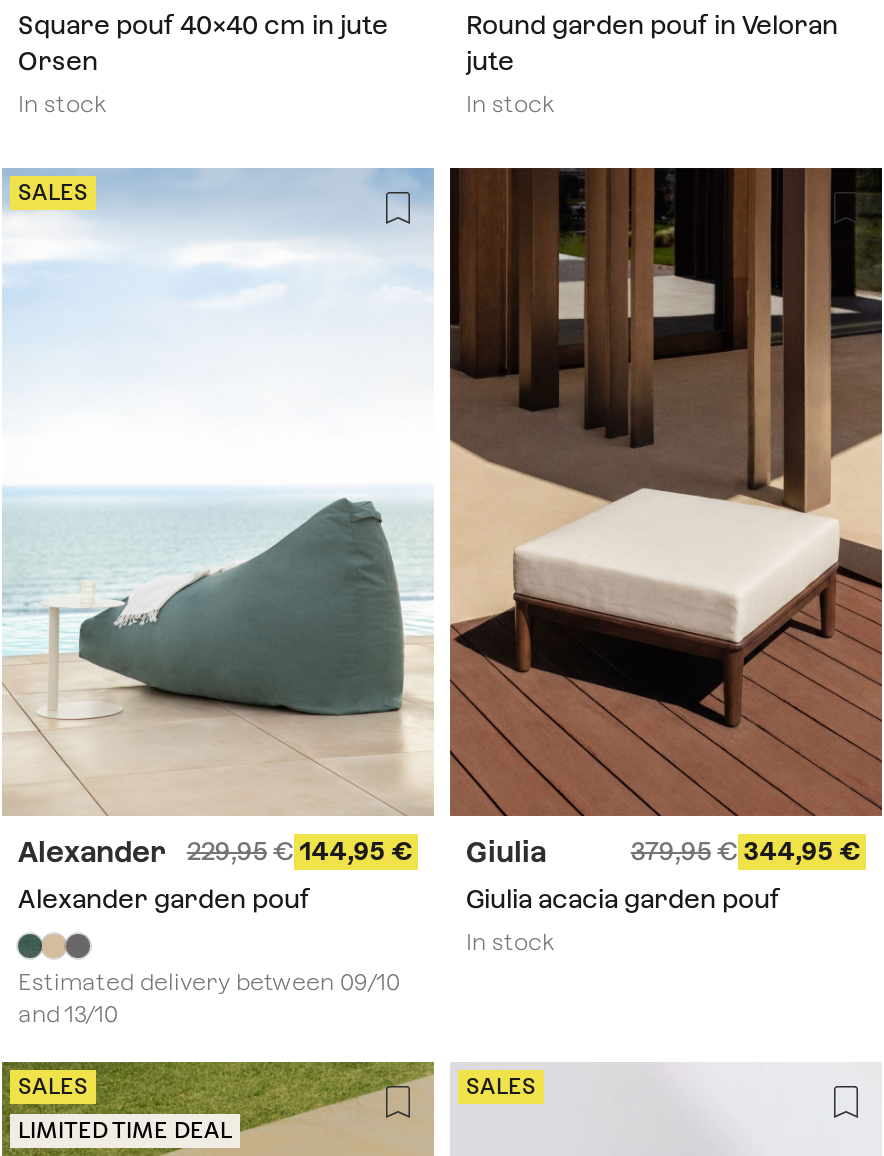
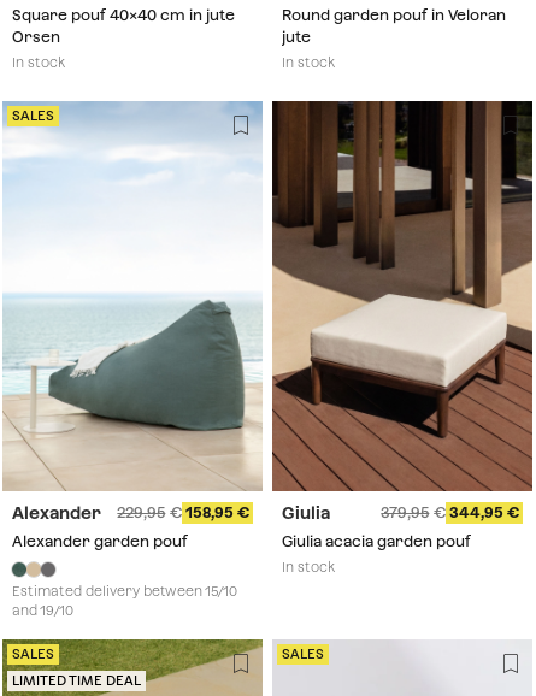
[18,835,385,867] Alexander 229,95 144,95 -> [12,503,233,522] Alexander 229,95 158,95
[18,969,400,997] Estimated delivery between 09/10 -> [12,583,237,600] Estimated delivery between 15/10
[18,1001,118,1029] and 13/10 -> [12,602,73,619] and 19/10

